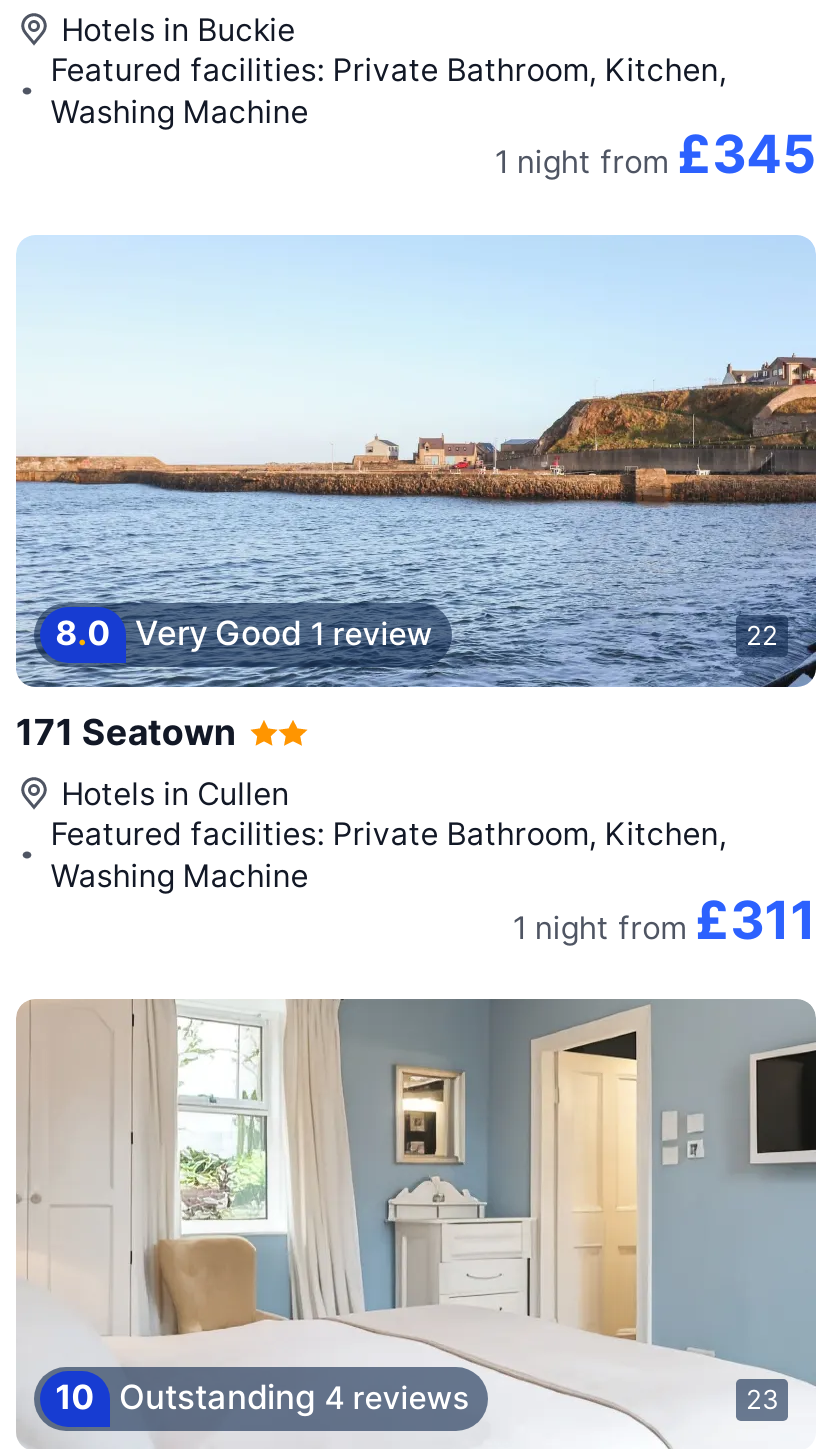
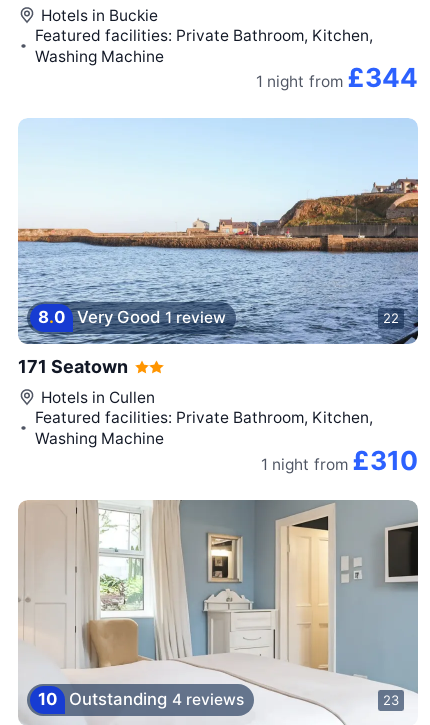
[495,124,816,186] 1 night from £345 -> [256,62,418,93] 1 night from £344
[513,888,816,950] 1 night from £311 -> [261,445,418,476] 1 night from £310

